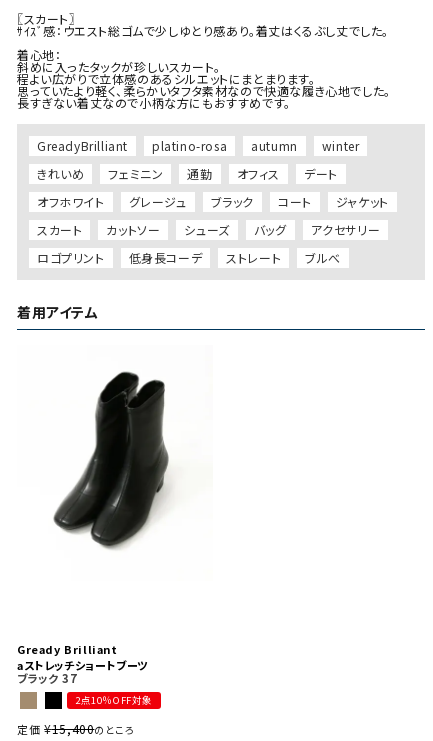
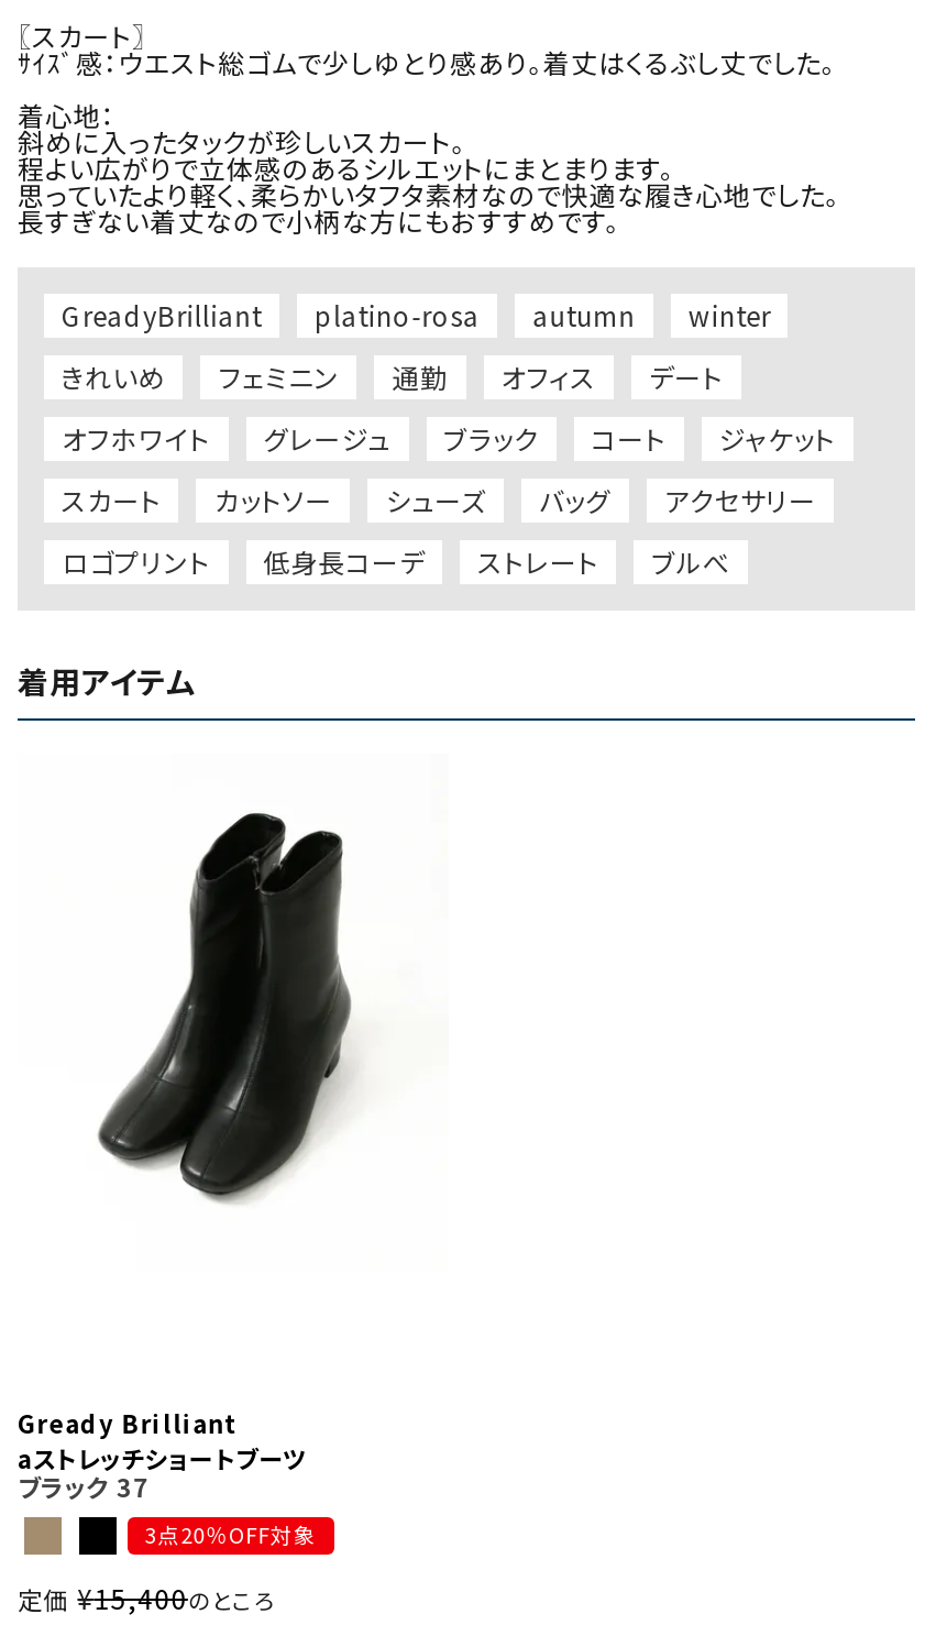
[75,692,153,706] 2点10％OFF対象 -> [145,1518,317,1549] 3点20％OFF対象

